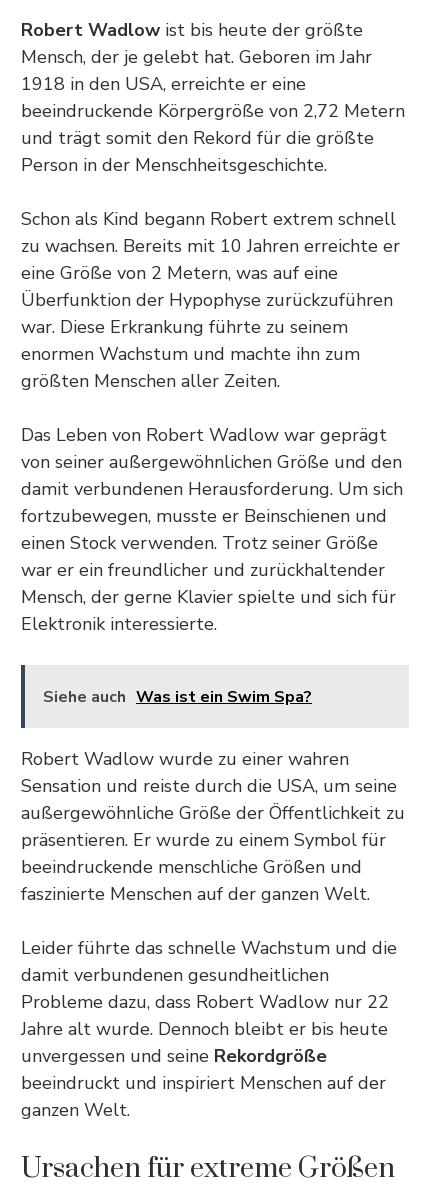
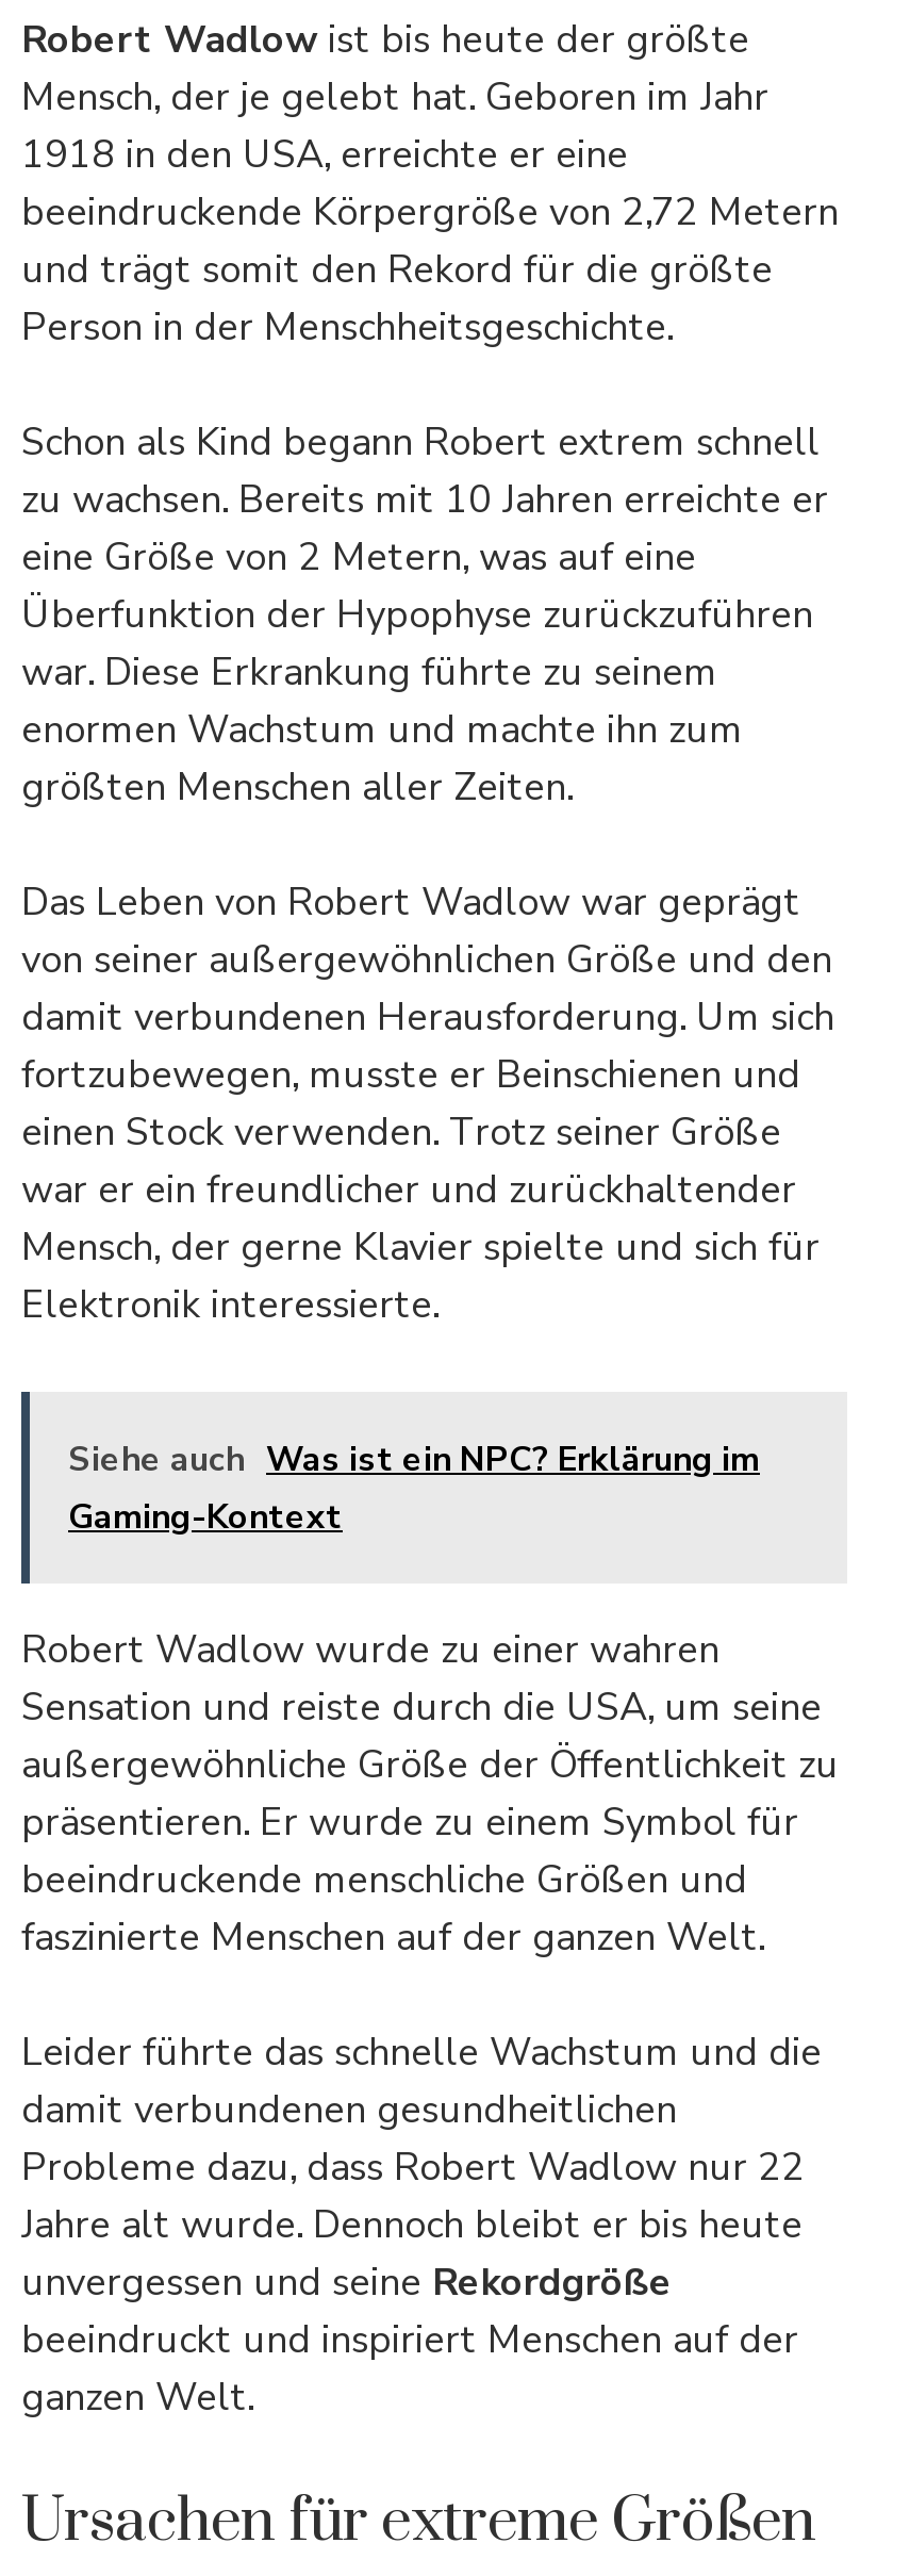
[43,686,312,708] Siehe auch Was ist ein Swim Spa? -> [68,1437,760,1541] Siehe auch Was ist ein NPC? Erklärung im | Gaming-Kontext

